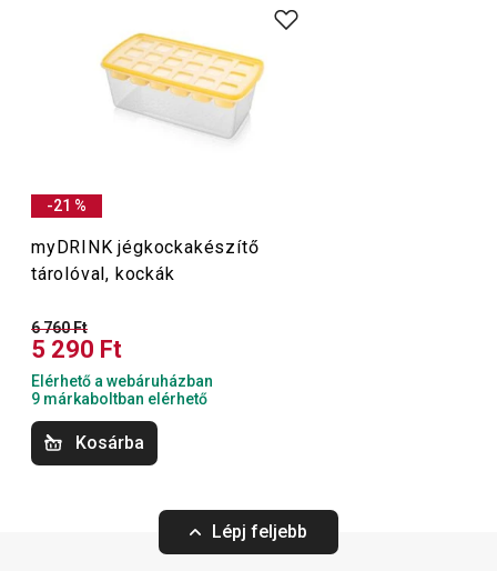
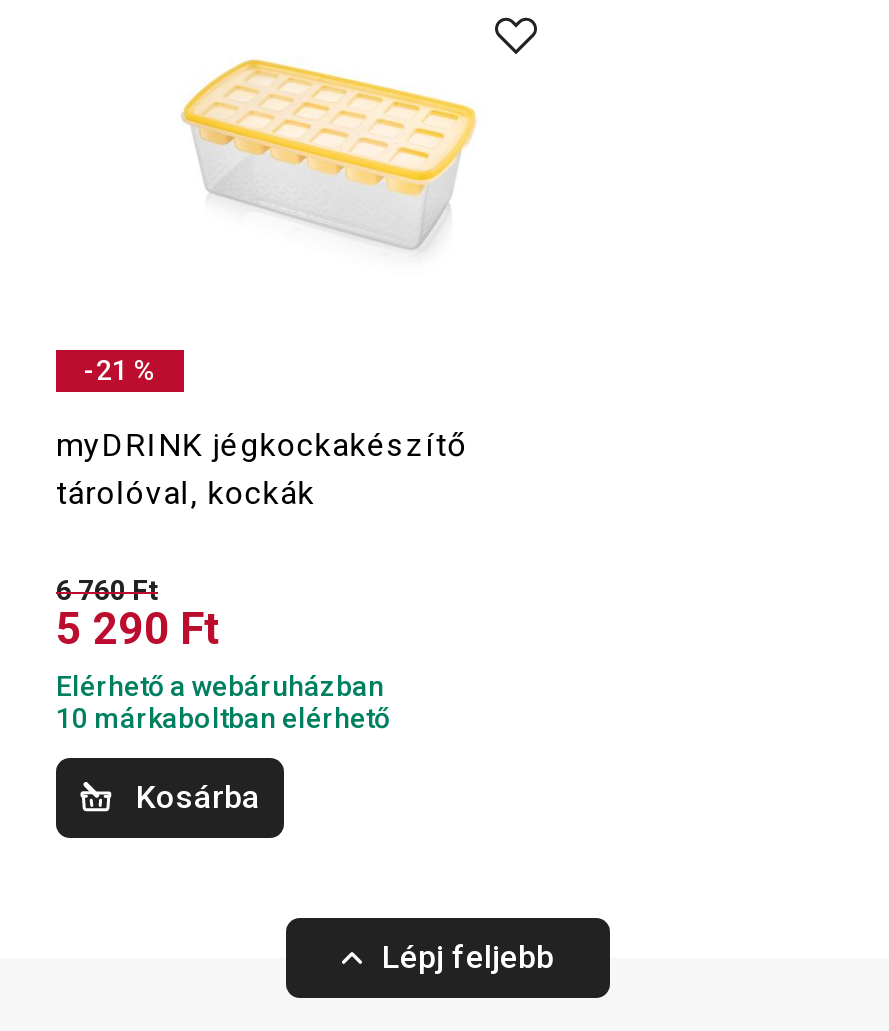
[31,389,207,407] 9 márkaboltban elérhető -> [56,701,390,733] 10 márkaboltban elérhető

